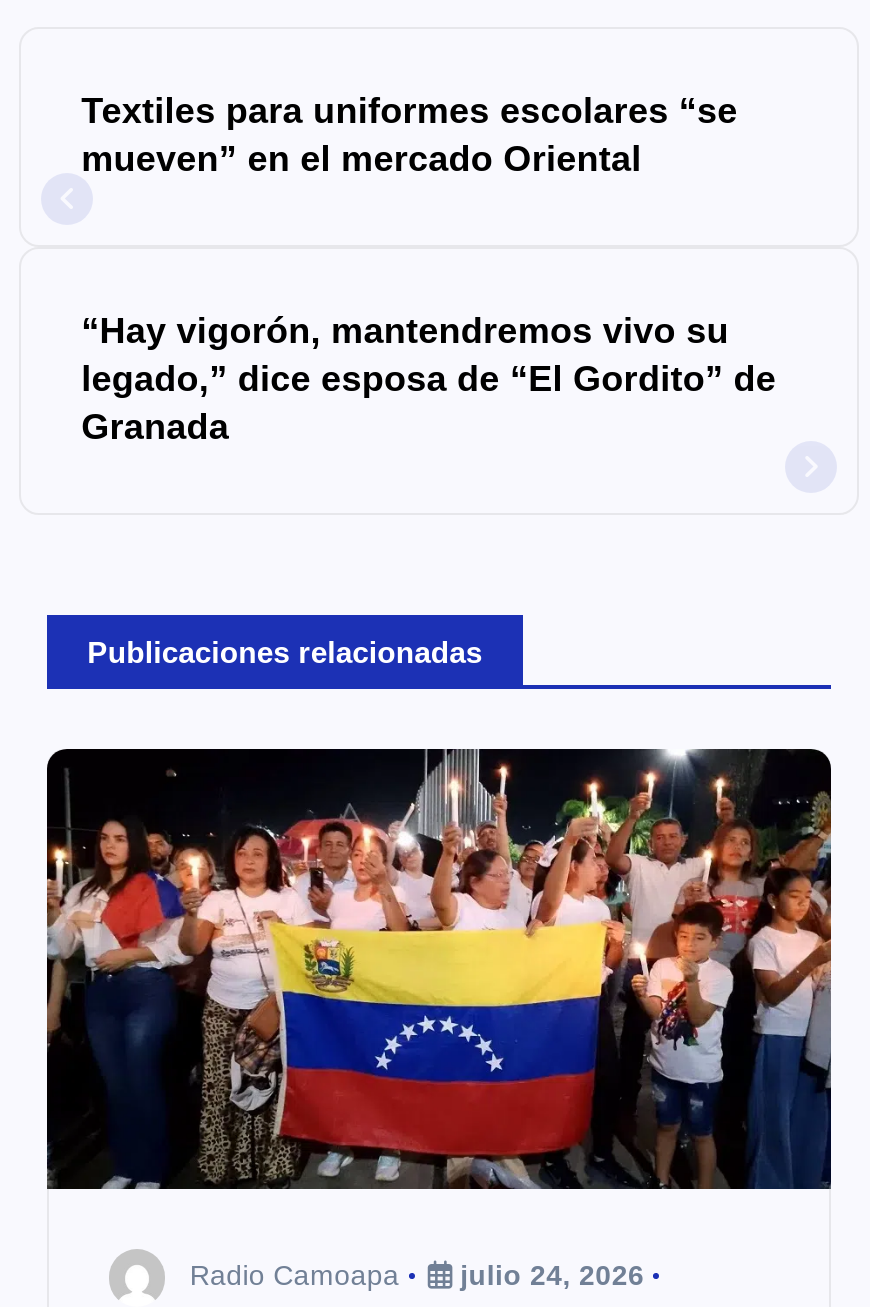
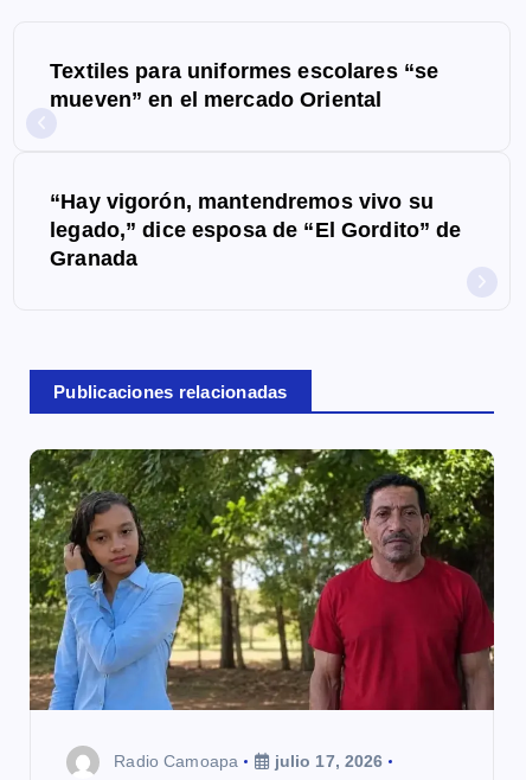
[47,747,833,1291] [image] | Radio Camoapa julio 24, 2026 -> [30,448,495,770] [image] | Radio Camoapa julio 17, 2026

